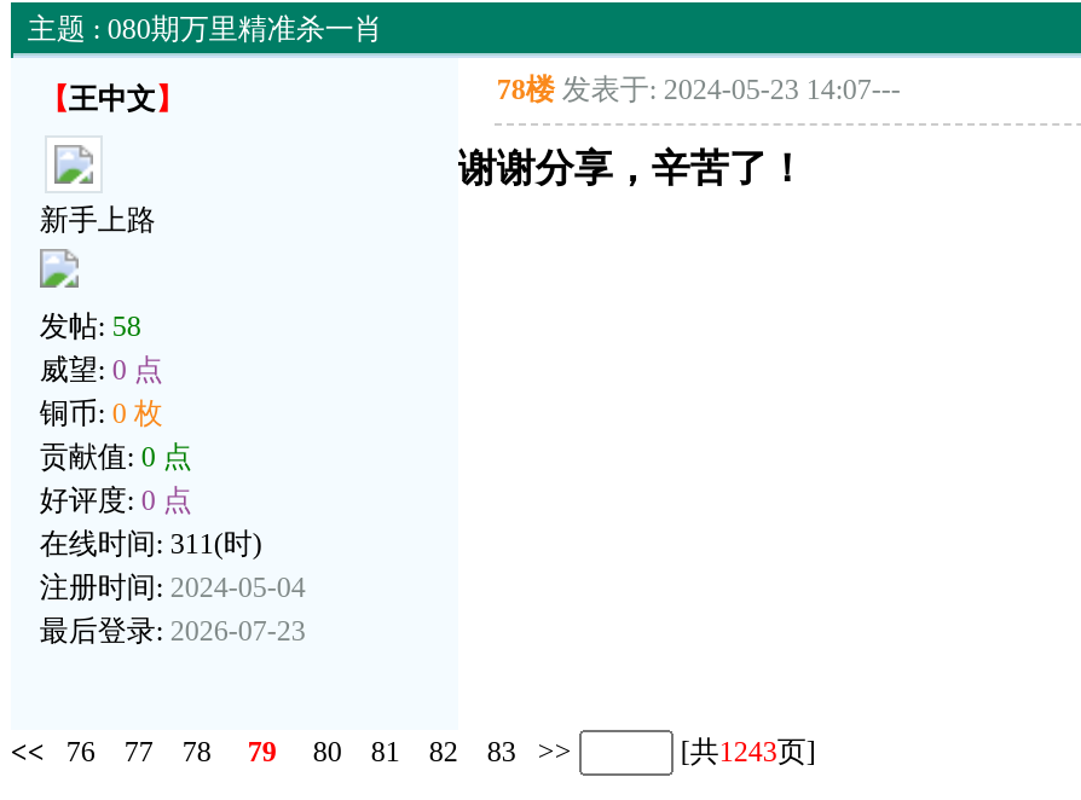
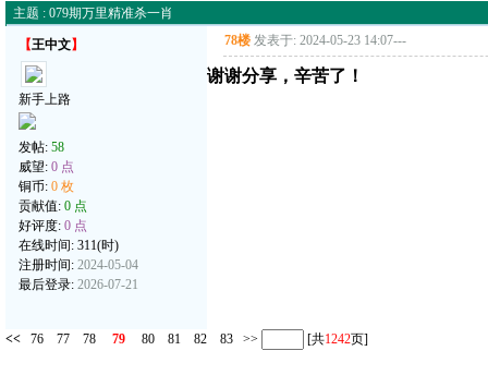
[28,13,383,46] 主题 : 080期万里精准杀一肖 -> [13,6,173,21] 主题 : 079期万里精准杀一肖
[40,614,306,648] 最后登录: 2026-07-23 -> [18,277,138,292] 最后登录: 2026-07-21
[673,735,816,768] [共1243页] -> [304,331,368,347] [共1242页]

